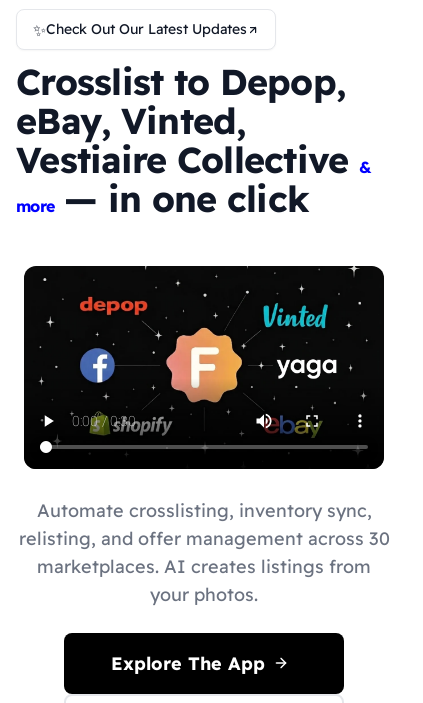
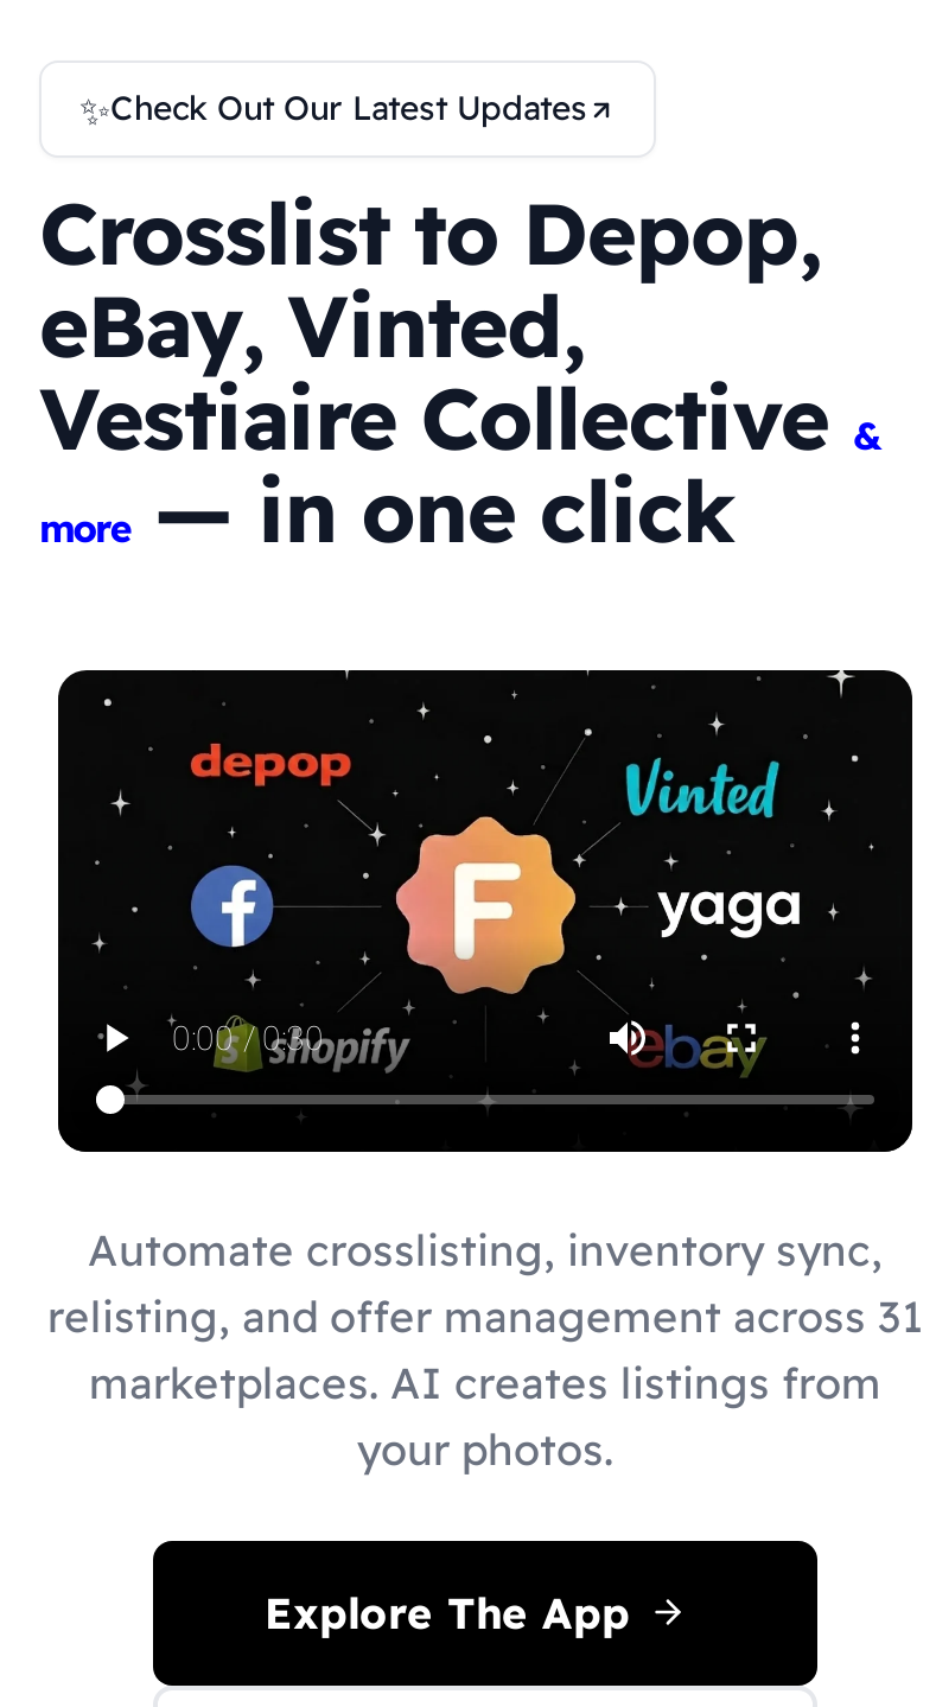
[18,526,389,549] relisting, and offer management across 30 -> [47,1288,923,1343] relisting, and offer management across 31

